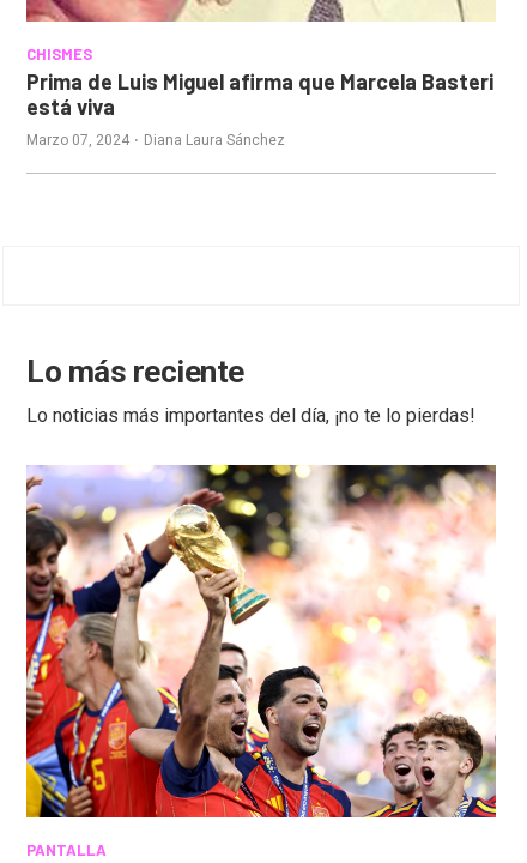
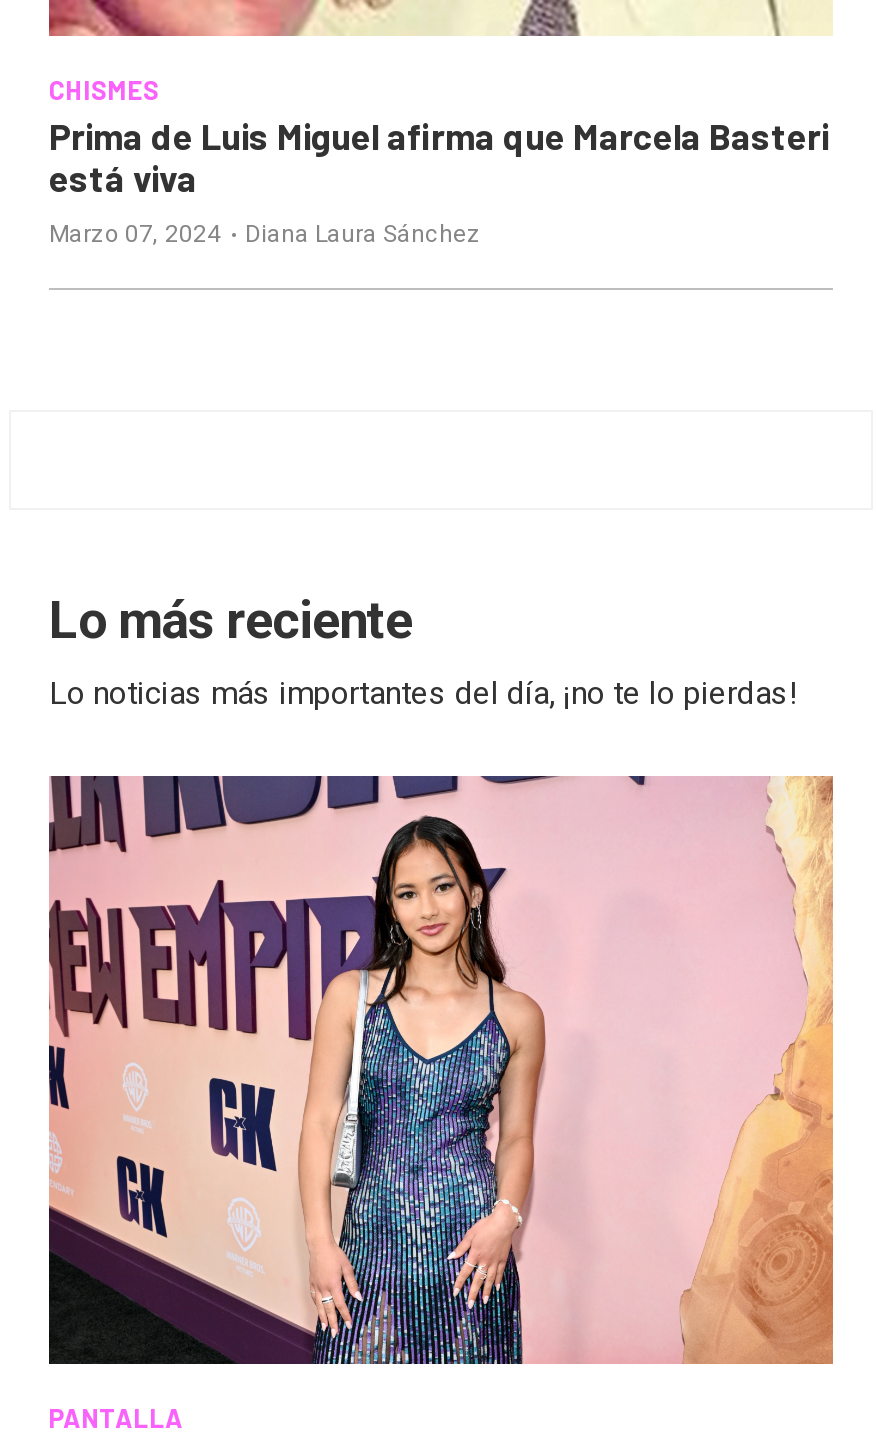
[25,464,496,819] [image] -> [47,774,835,1366] [image]

